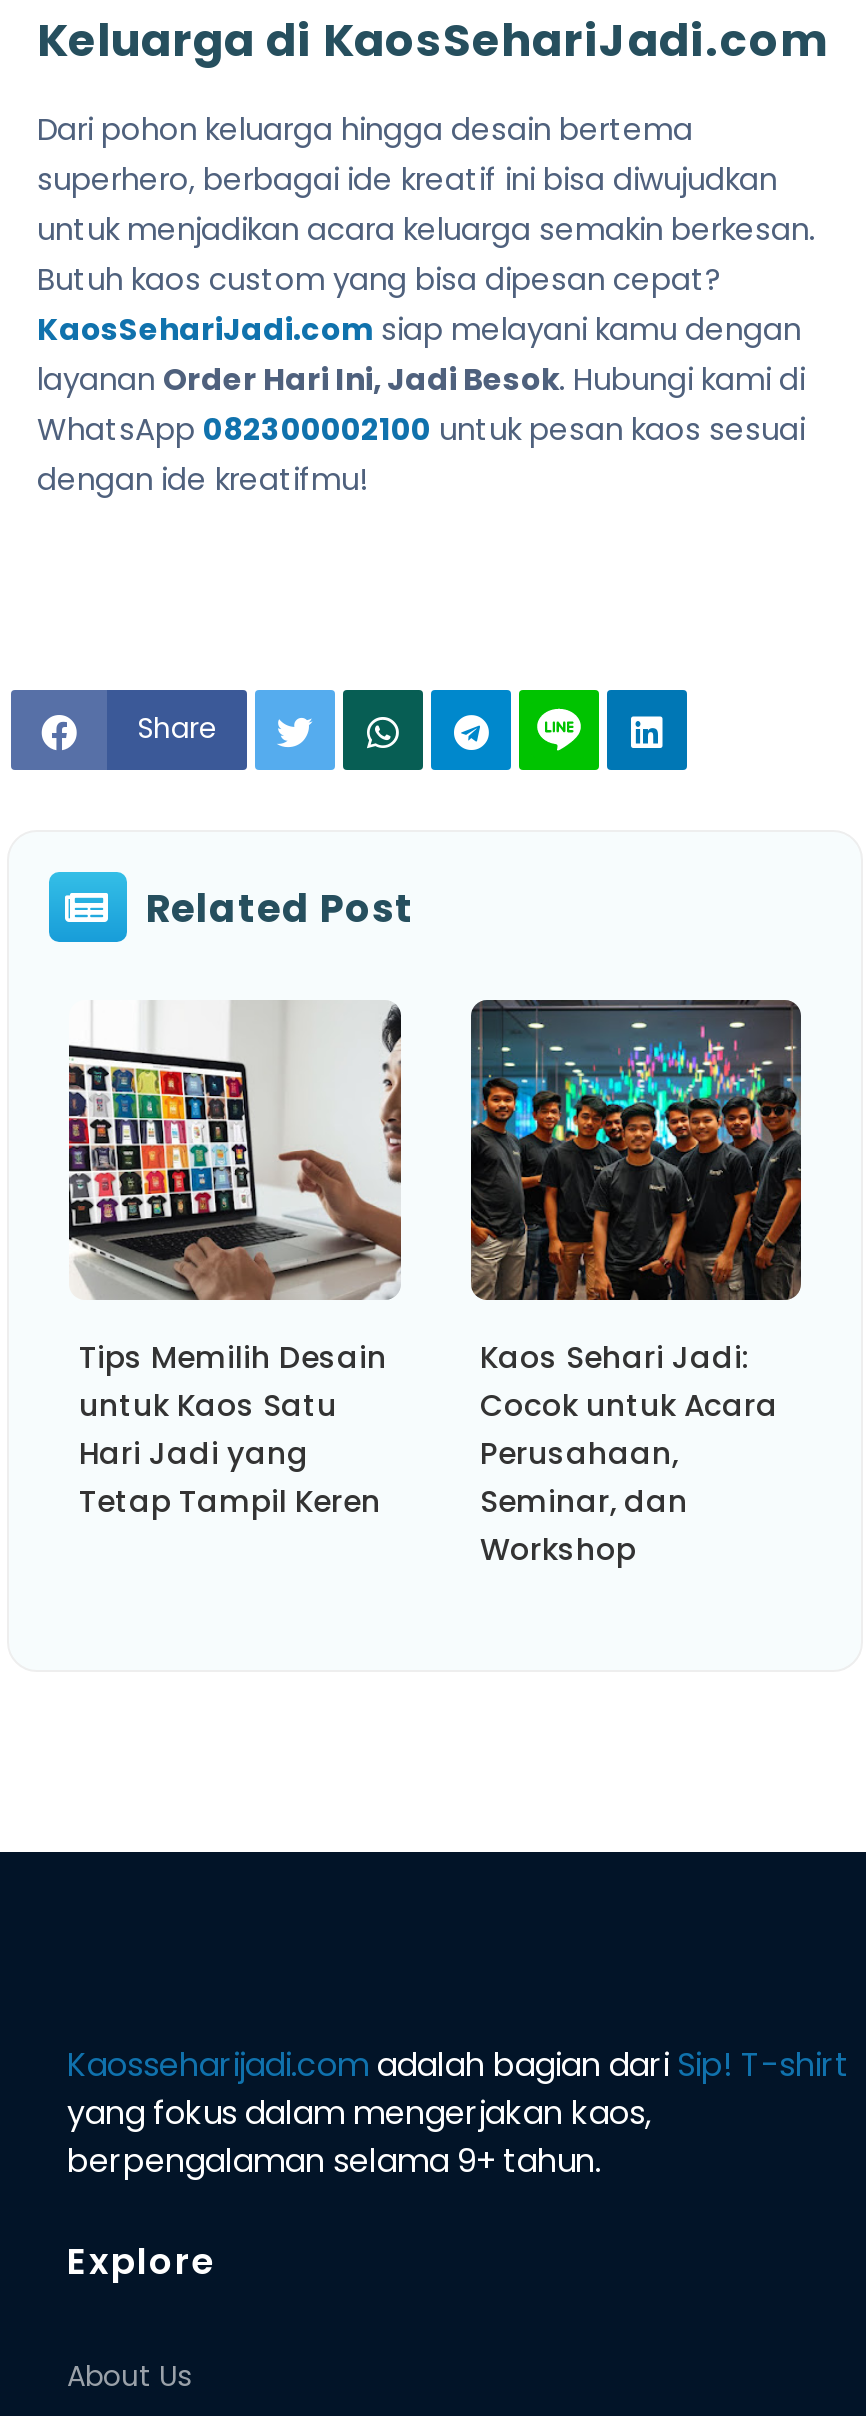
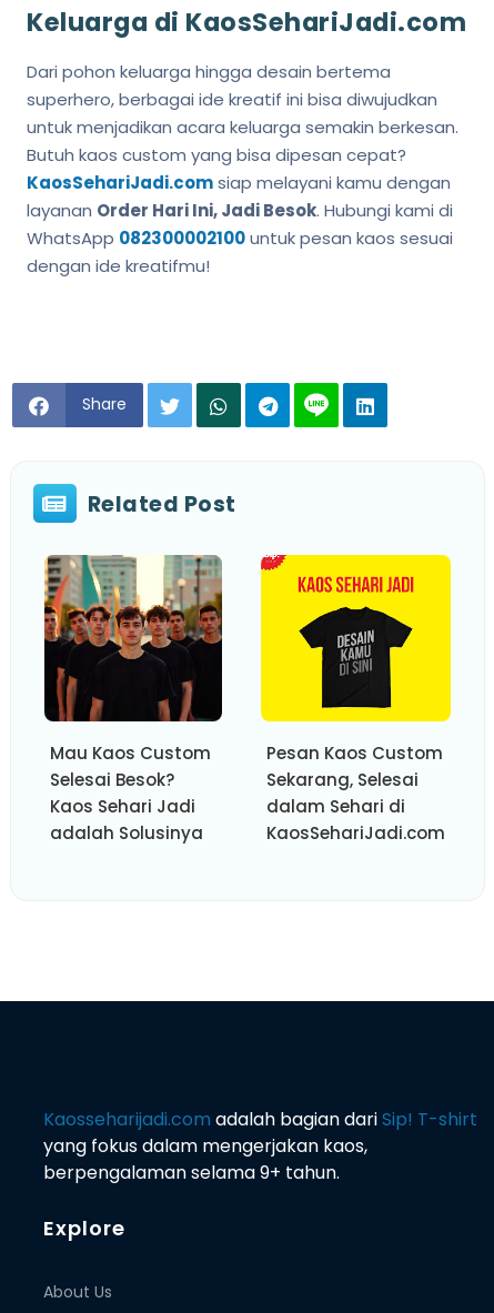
[67,1000,403,1523] [image] | Tips Memilih Desain | untuk Kaos Satu | Hari Jadi yang | Tetap Tampil Keren -> [43,554,229,845] [image] | Mau Kaos Custom | Selesai Besok? | Kaos Sehari Jadi | adalah Solusinya
[459,998,803,1571] [image] | Kaos Sehari Jadi: | Cocok untuk Acara | Perusahaan, | Seminar, dan | Workshop -> [260,554,452,845] [image] | Pesan Kaos Custom | Sekarang, Selesai | dalam Sehari di | KaosSehariJadi.com

